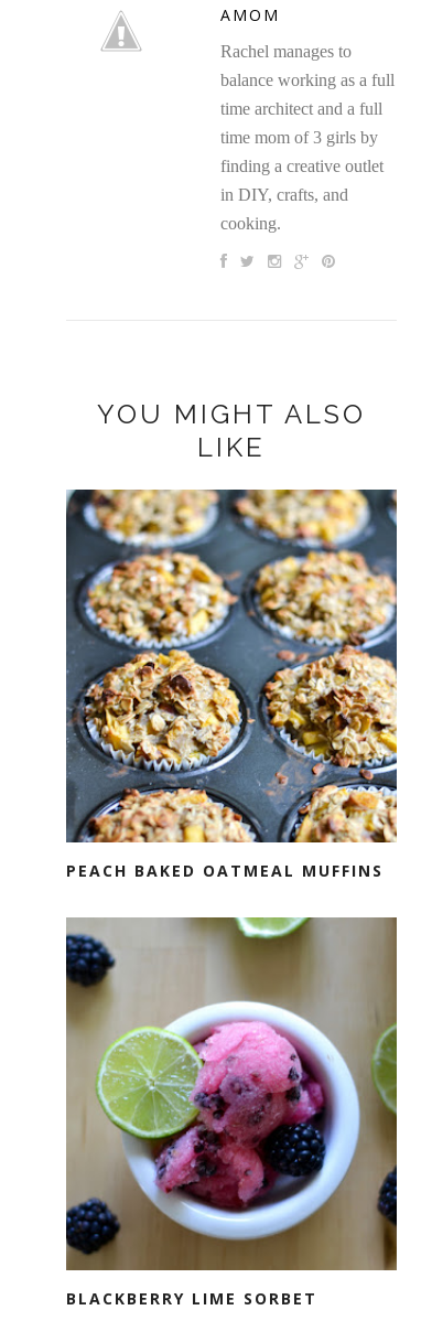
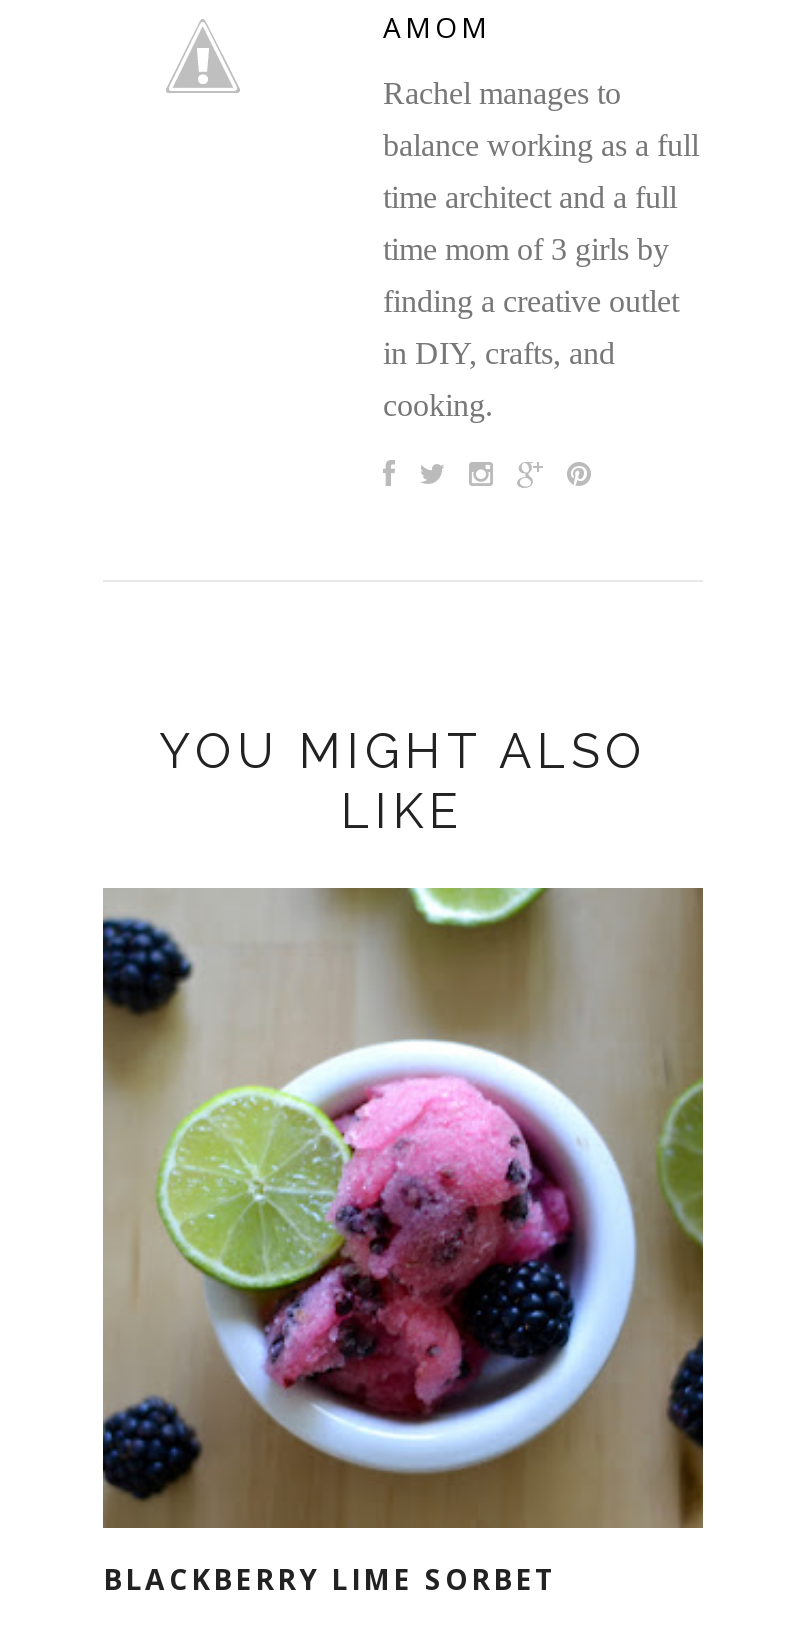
[65,488,398,881] [image] | PEACH BAKED OATMEAL MUFFINS -> none

